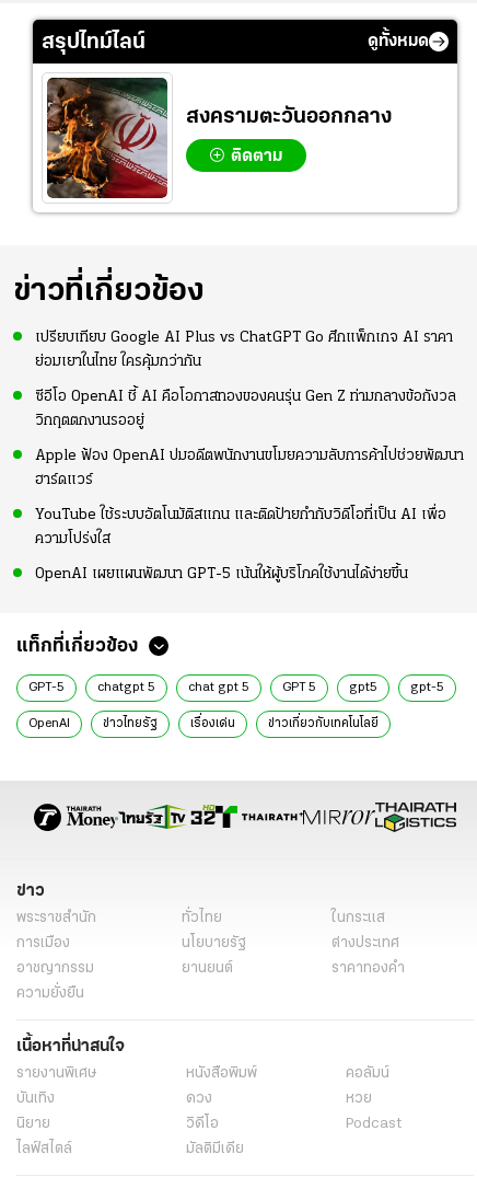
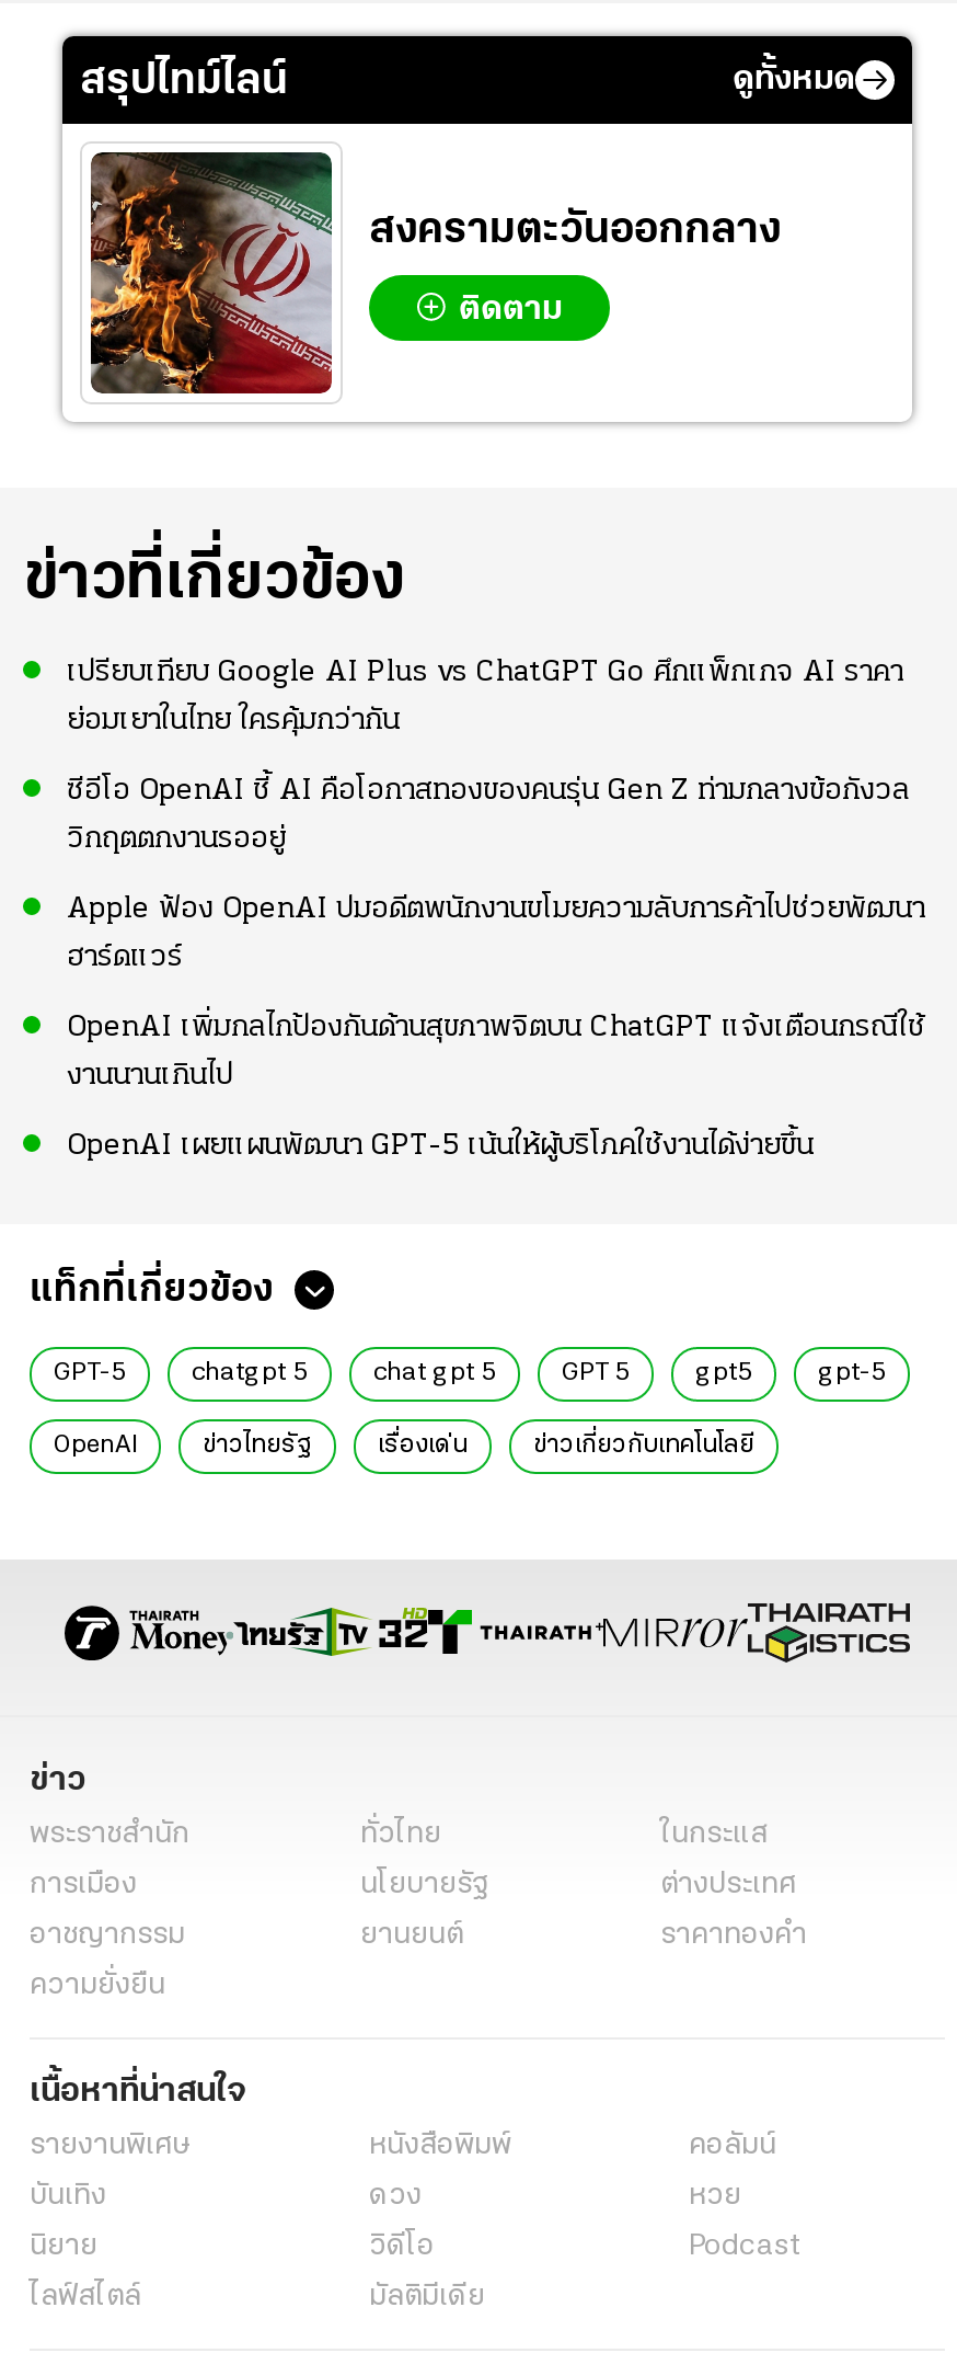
[35,507,446,523] YouTube ใช้ระบบอัตโนมัติสแกน และติดป้ายกำกับวิดีโอที่เป็น AI เพื่อ -> [67,1011,925,1044] OpenAI เพิ่มกลไกป้องกันด้านสุขภาพจิตบน ChatGPT แจ้งเตือนกรณีใช้
[35,531,110,547] ความโปร่งใส -> [67,1060,233,1092] งานนานเกินไป

